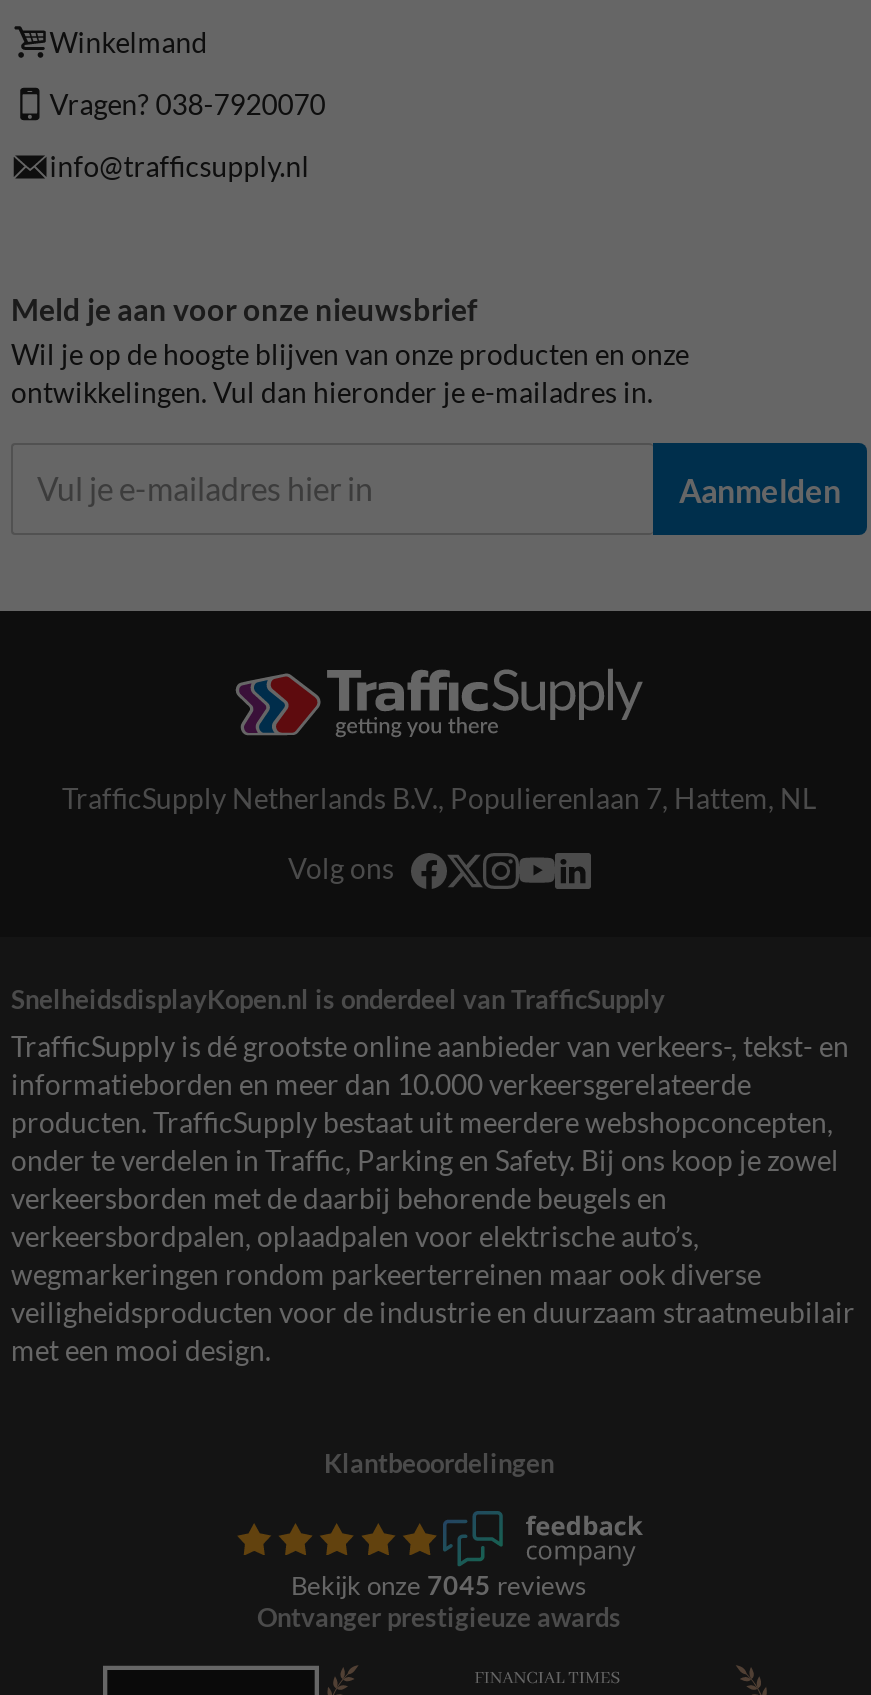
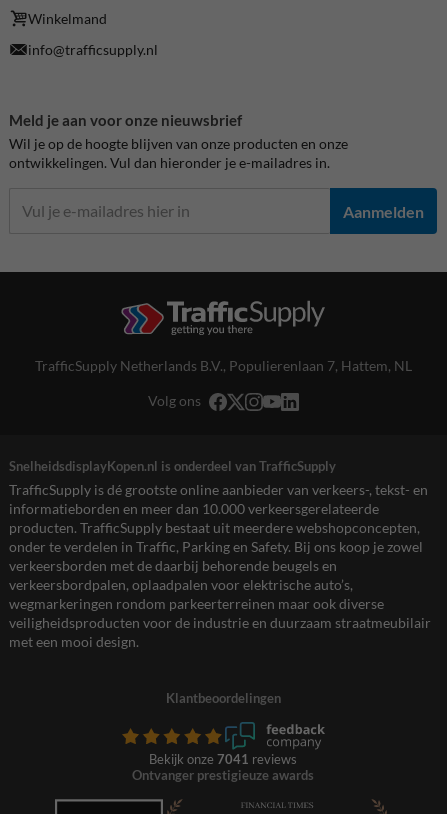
[49,88,325,122] Vragen? 038-7920070 -> none
[291,1569,587,1601] Bekijk onze 7045 reviews -> [149,751,297,767] Bekijk onze 7041 reviews

